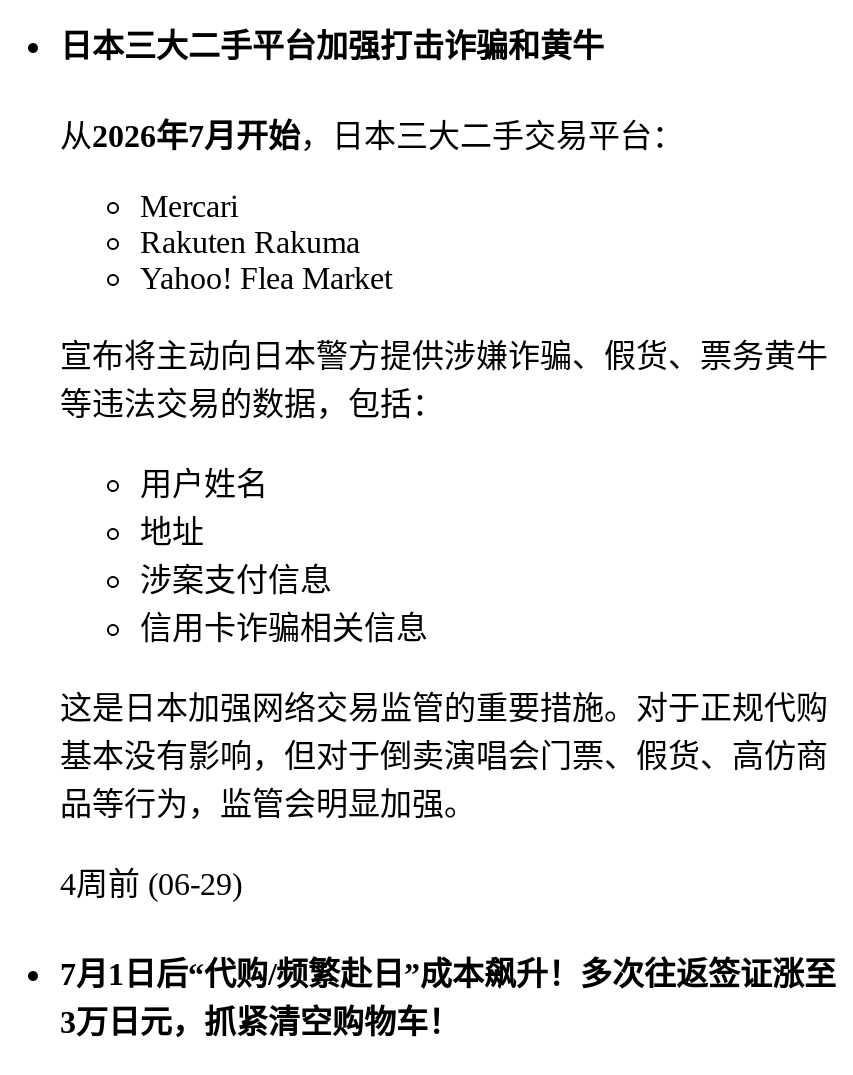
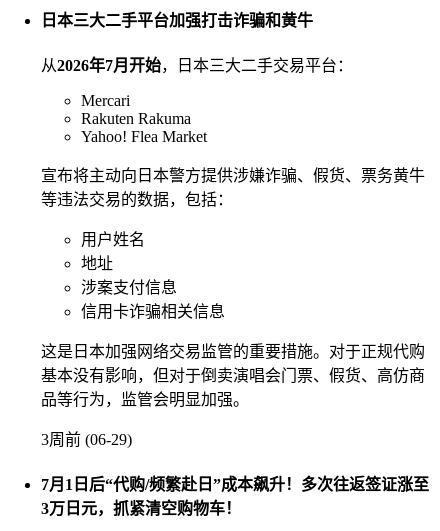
[60,867,242,901] 4周前 (06-29) -> [41,431,132,448] 3周前 (06-29)

